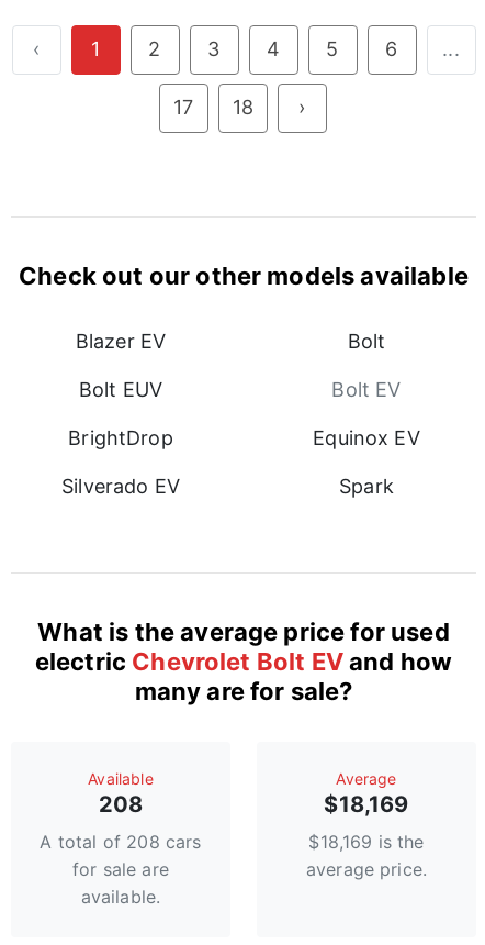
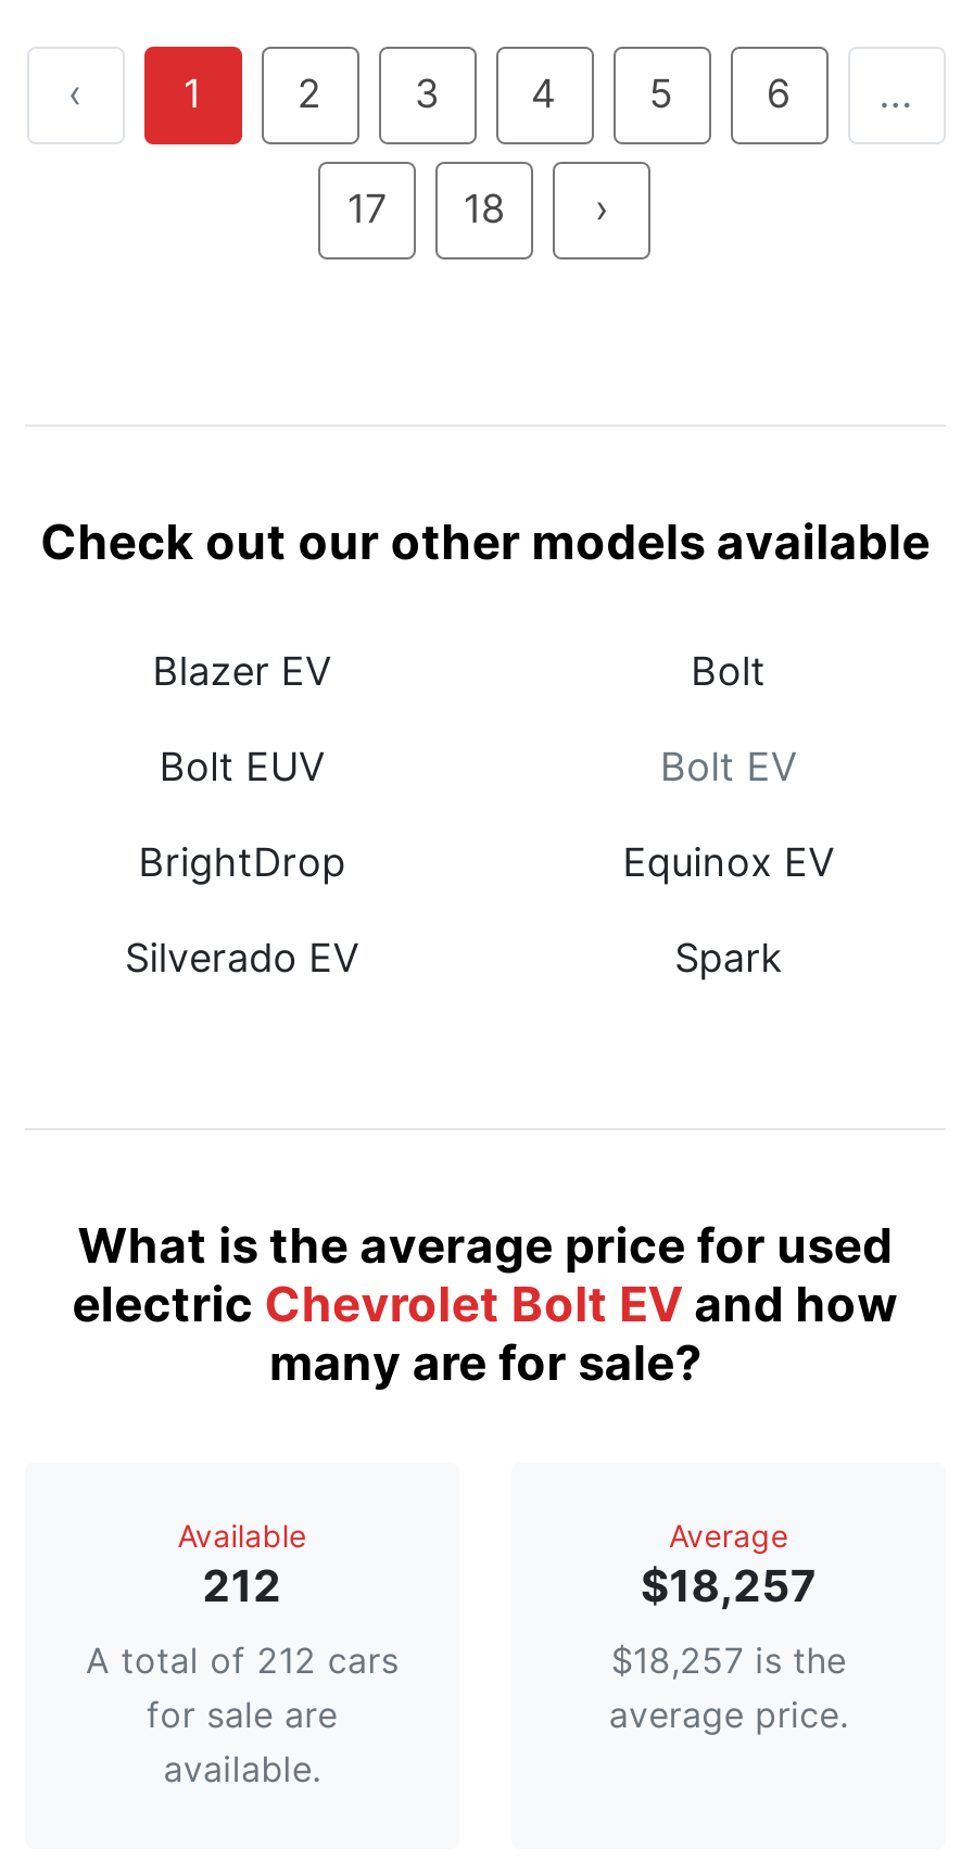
[99,791,143,818] 208 -> [203,1560,282,1613] 212
[324,791,409,818] $18,169 -> [640,1560,817,1613] $18,257
[40,831,201,853] A total of 208 cars -> [86,1639,399,1682] A total of 212 cars
[309,831,424,853] $18,169 is the -> [611,1639,846,1682] $18,257 is the

